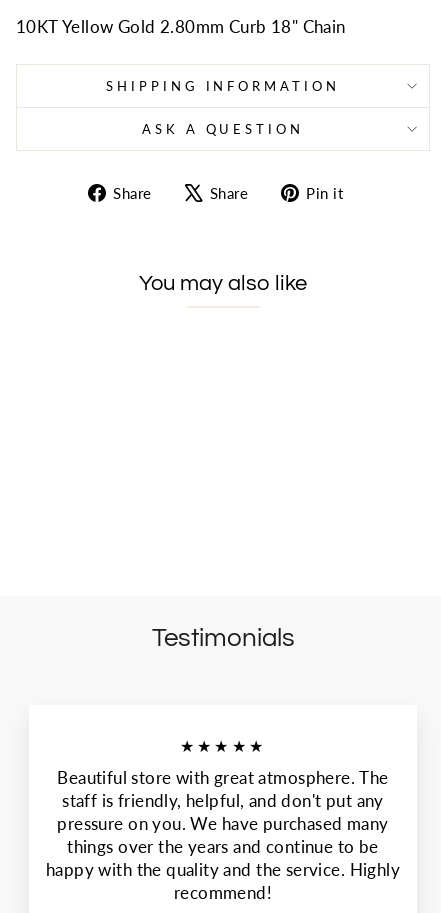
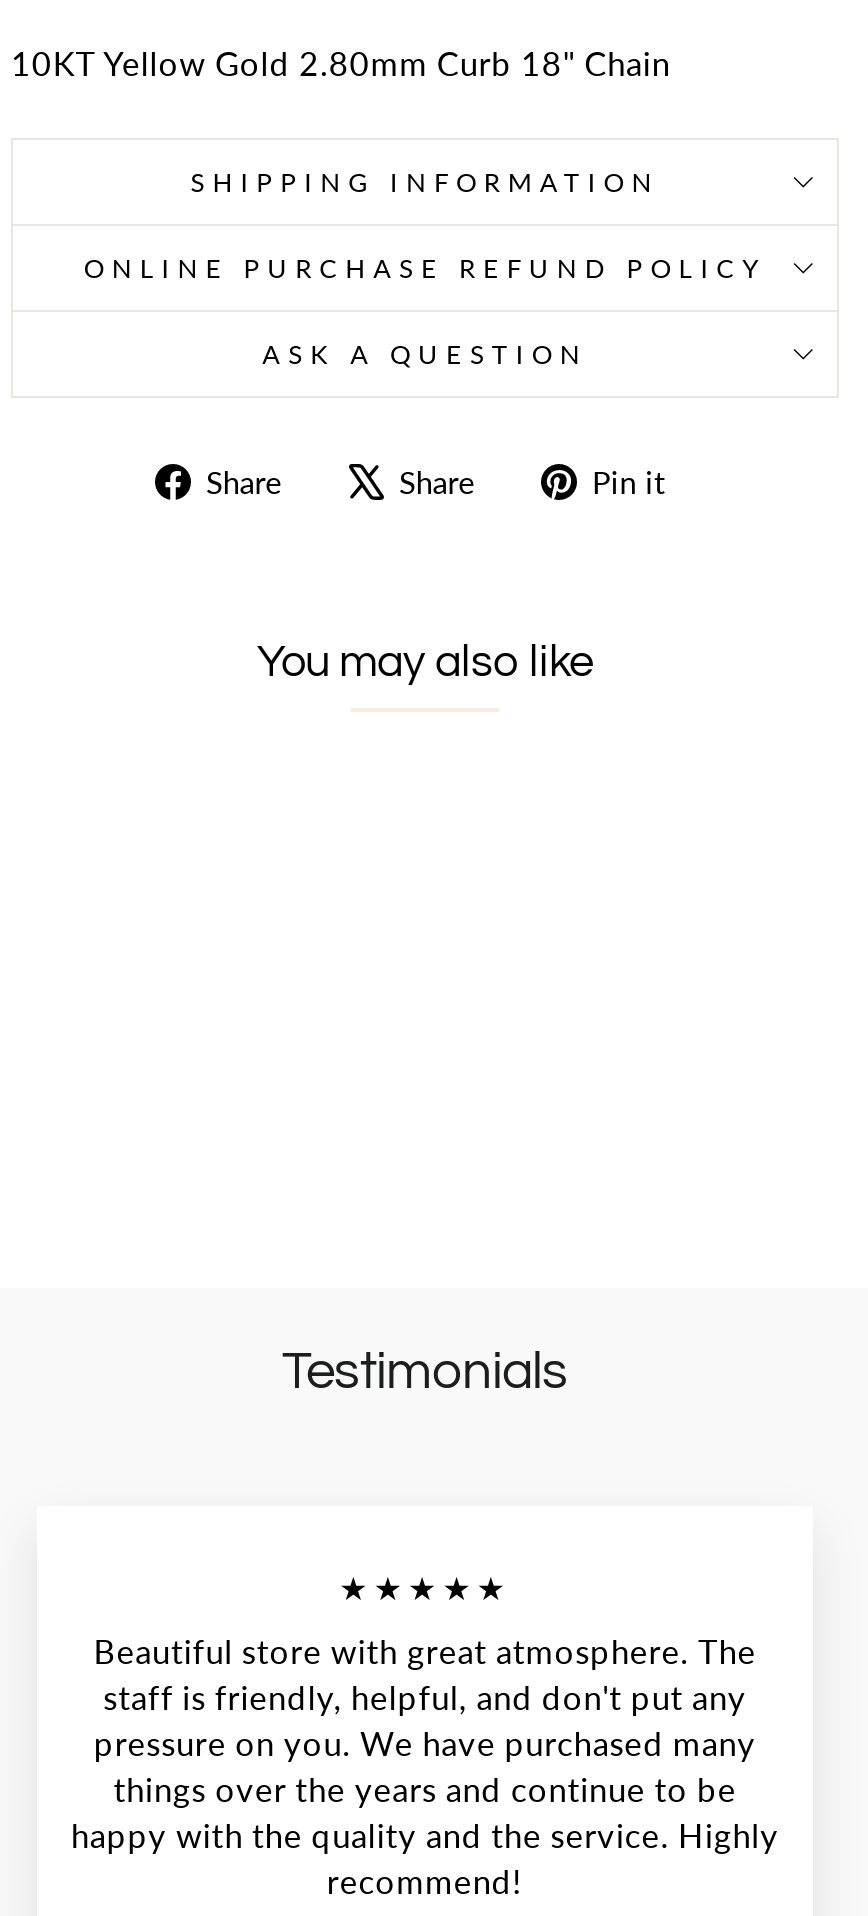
none -> [84,251,766,283] ONLINE PURCHASE REFUND POLICY

